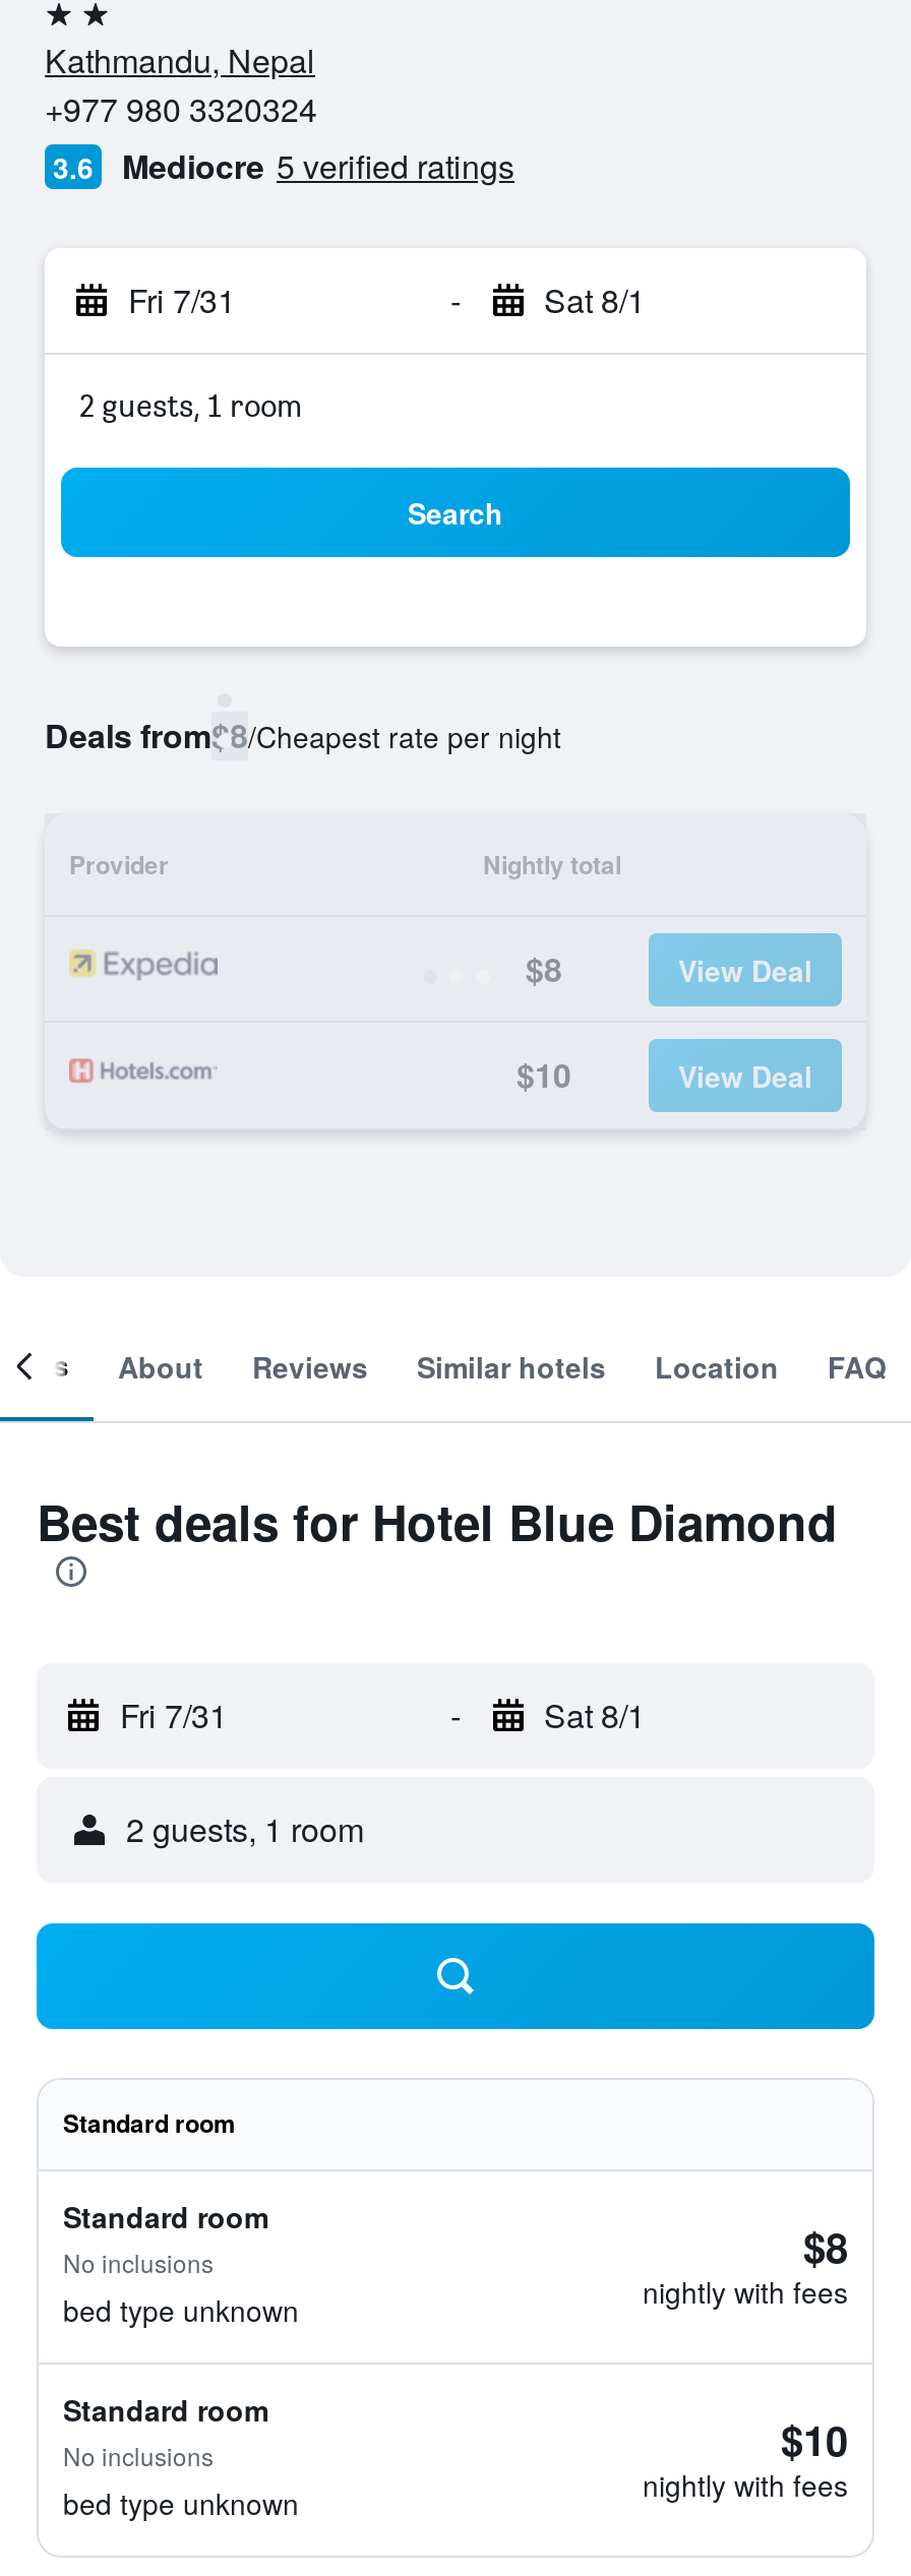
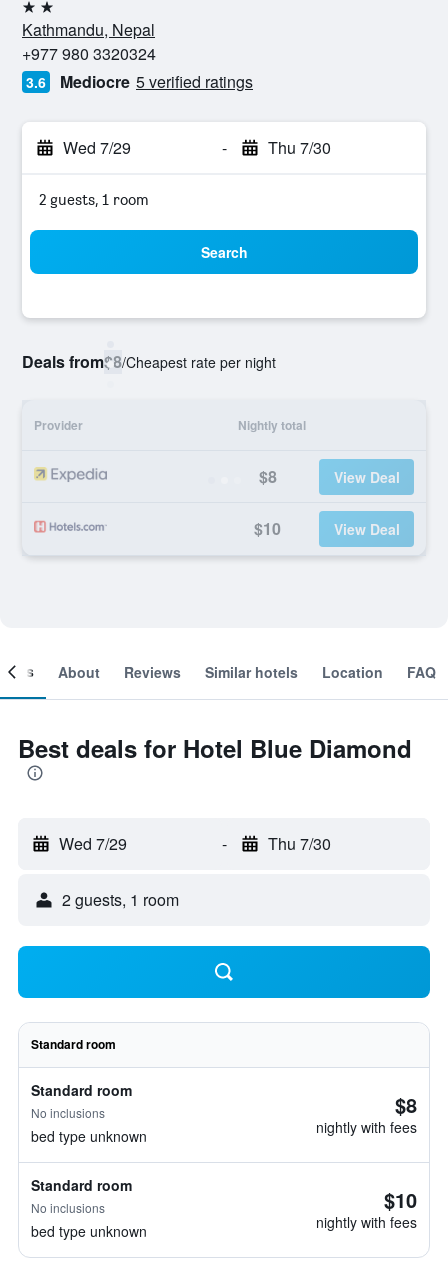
[128,277,236,323] Fri 7/31 -> [63,136,131,159] Wed 7/29
[544,277,646,323] Sat 8/1 -> [267,136,330,159] Thu 7/30
[120,1692,228,1738] Fri 7/31 -> [59,832,127,855] Wed 7/29
[544,1692,646,1738] Sat 8/1 -> [267,832,330,855] Thu 7/30

